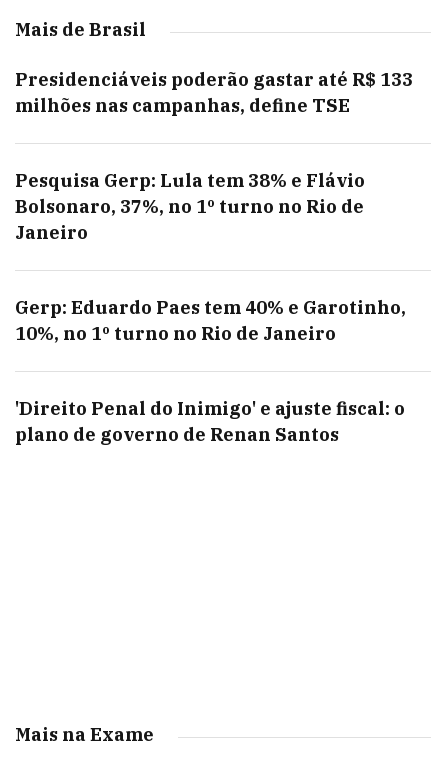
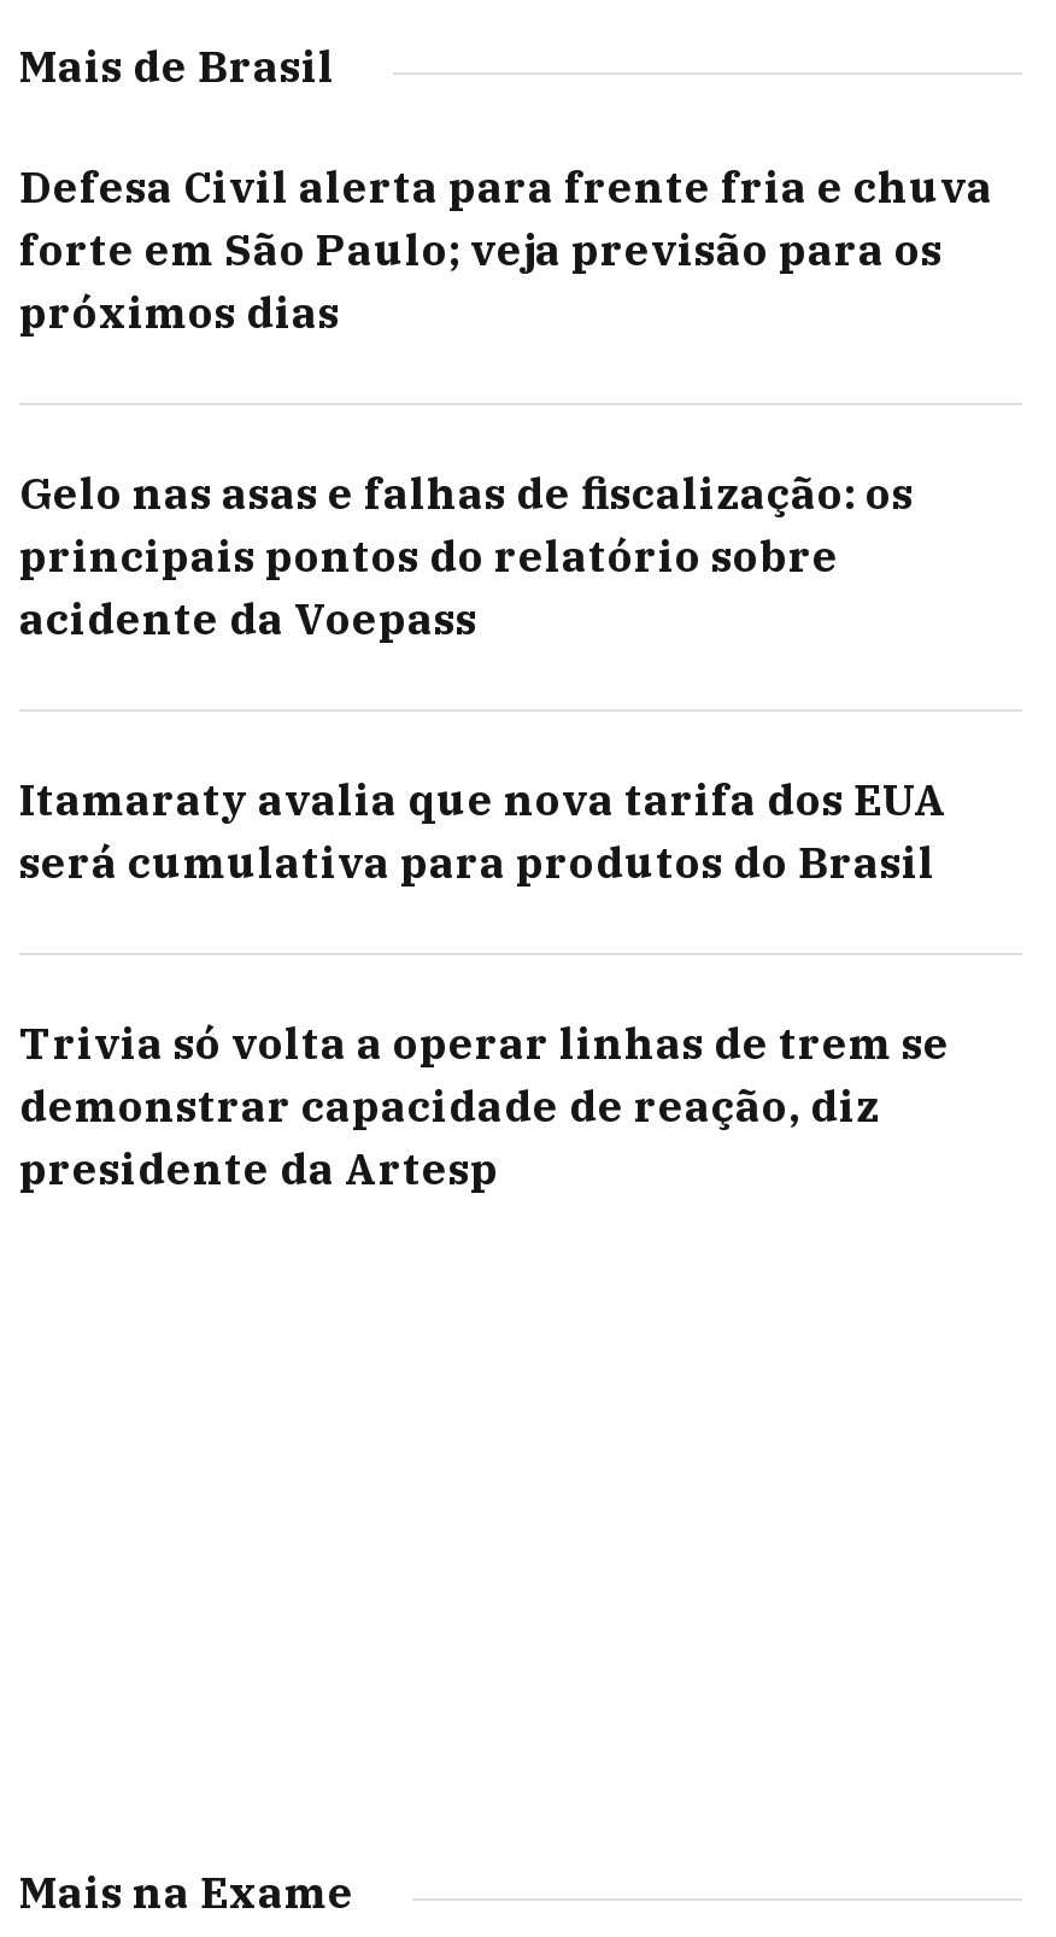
[15,68,413,117] Presidenciáveis poderão gastar até R$ 133 | milhões nas campanhas, define TSE -> [19,159,993,340] Defesa Civil alerta para frente fria e chuva | forte em São Paulo; veja previsão para os | próximos dias
[15,169,365,244] Pesquisa Gerp: Lula tem 38% e Flávio | Bolsonaro, 37%, no 1º turno no Rio de | Janeiro -> [19,466,914,646] Gelo nas asas e falhas de fiscalização: os | principais pontos do relatório sobre | acidente da Voepass
[15,296,406,345] Gerp: Eduardo Paes tem 40% e Garotinho, | 10%, no 1º turno no Rio de Janeiro -> [19,772,948,890] Itamaraty avalia que nova tarifa dos EUA | será cumulativa para produtos do Brasil
[15,397,405,446] 'Direito Penal do Inimigo' e ajuste fiscal: o | plano de governo de Renan Santos -> [19,1016,950,1196] Trivia só volta a operar linhas de trem se | demonstrar capacidade de reação, diz | presidente da Artesp

